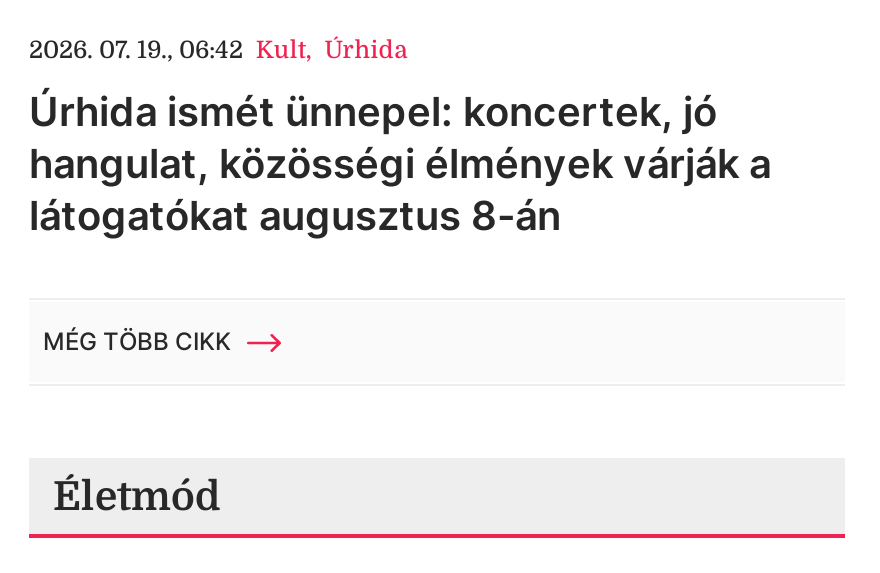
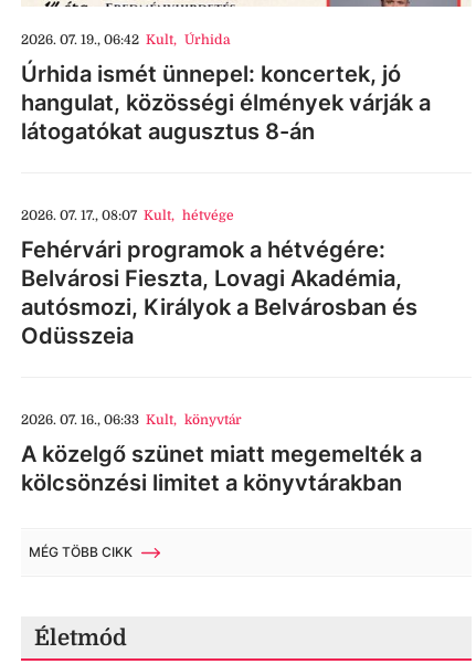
none -> [21,208,422,497] 2026. 07. 17., 08:07 Kult, hétvége | Fehérvári programok a hétvégére: | Belvárosi Fieszta, Lovagi Akadémia, | autósmozi, Királyok a Belvárosban és | Odüsszeia | 2026. 07. 16., 06:33 Kult, könyvtár | A közelgő szünet miatt megemelték a | kölcsönzési limitet a könyvtárakban

